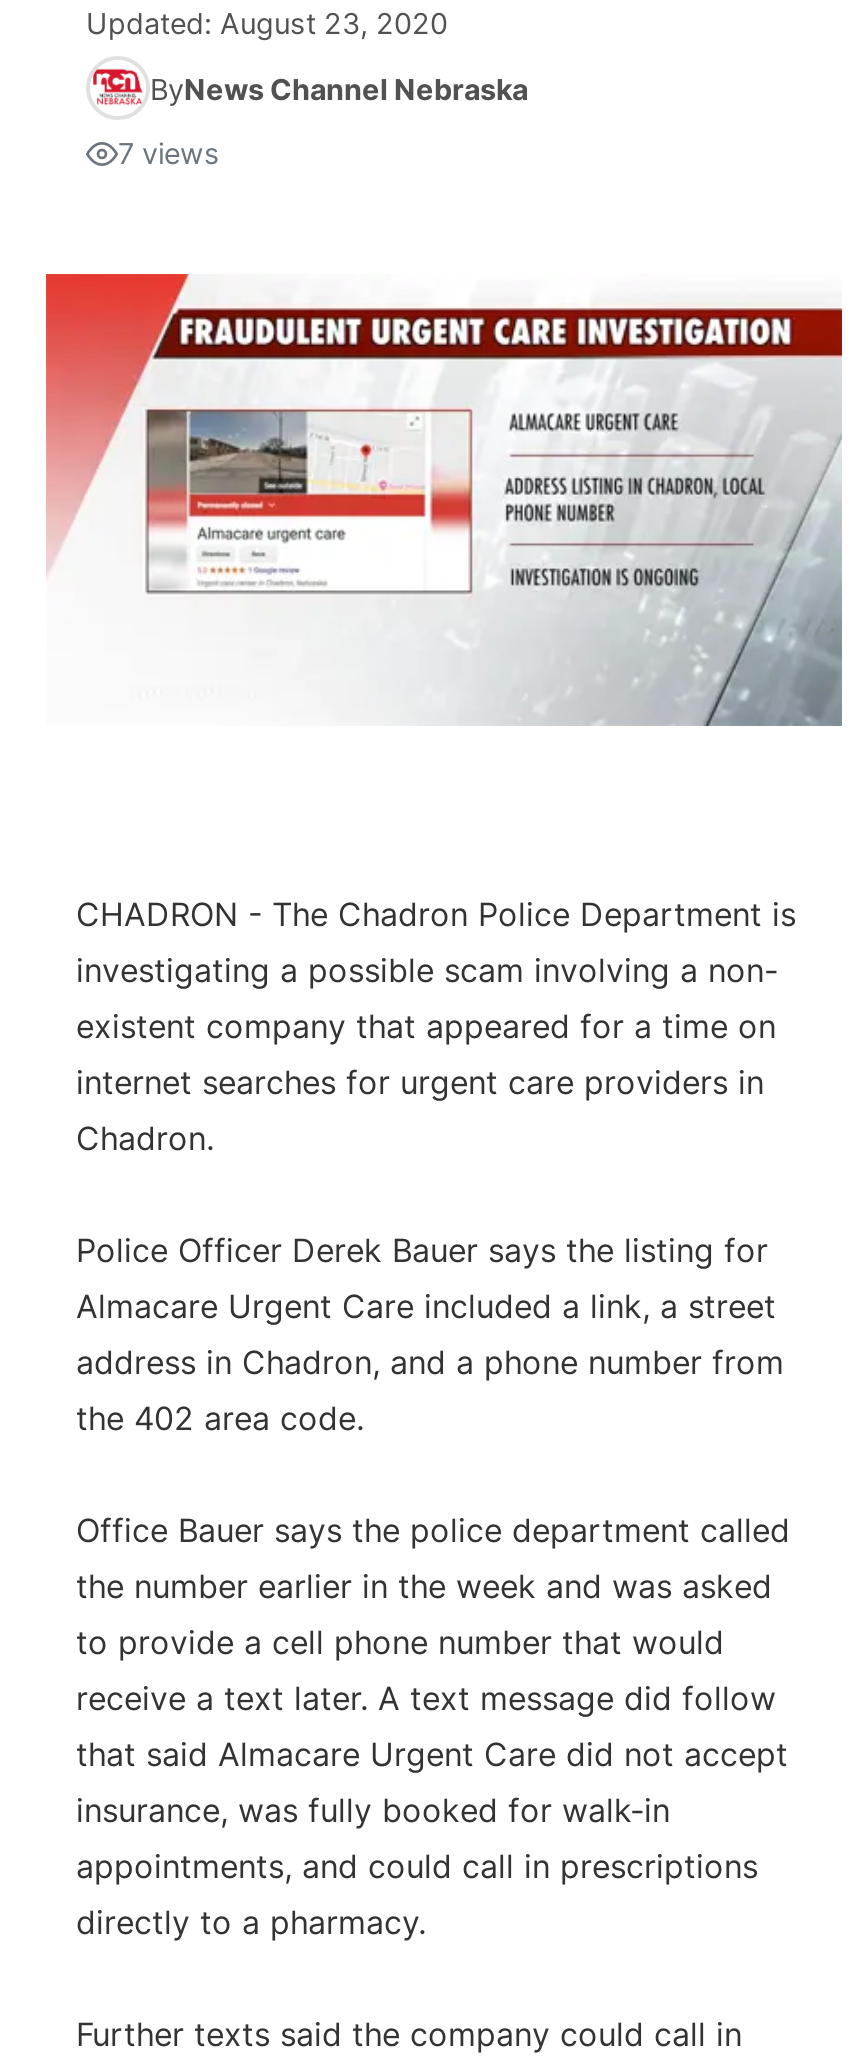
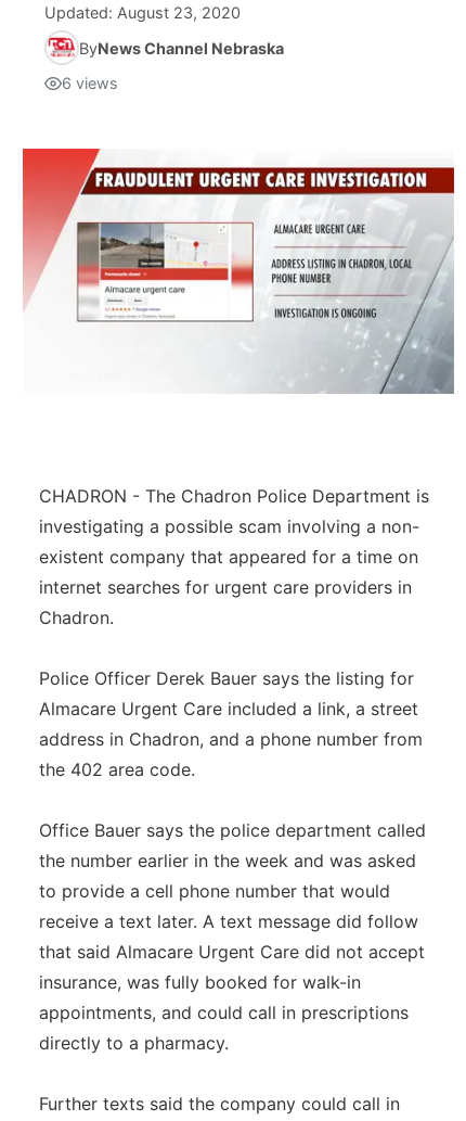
[118,136,220,170] 7 views -> [62,74,118,92] 6 views

